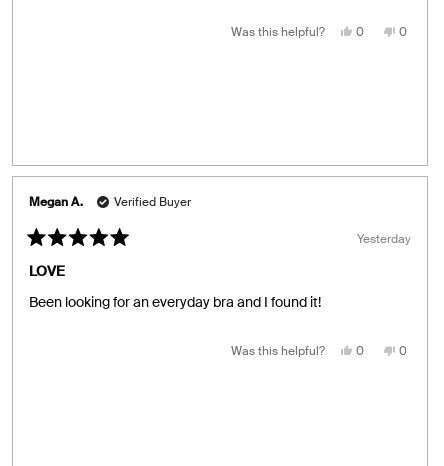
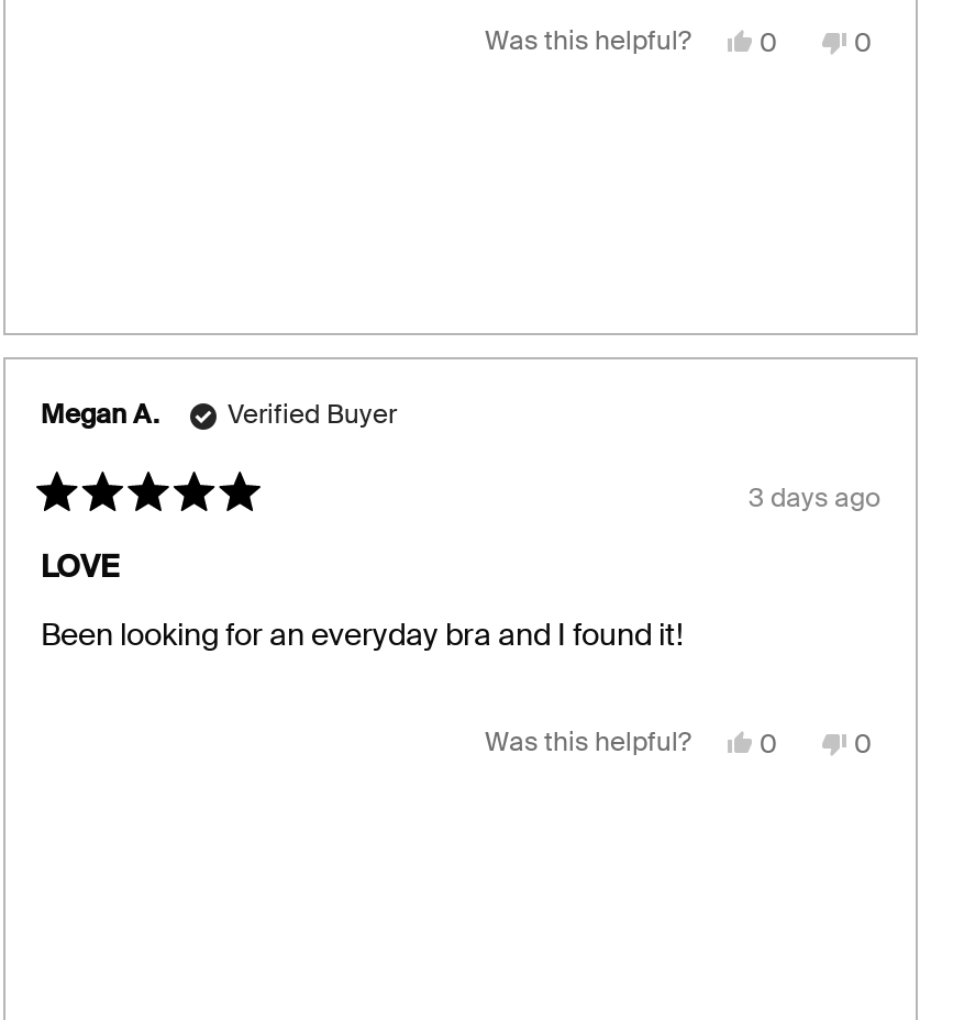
[357,231,411,247] Yesterday -> [749,480,880,515] 3 days ago

